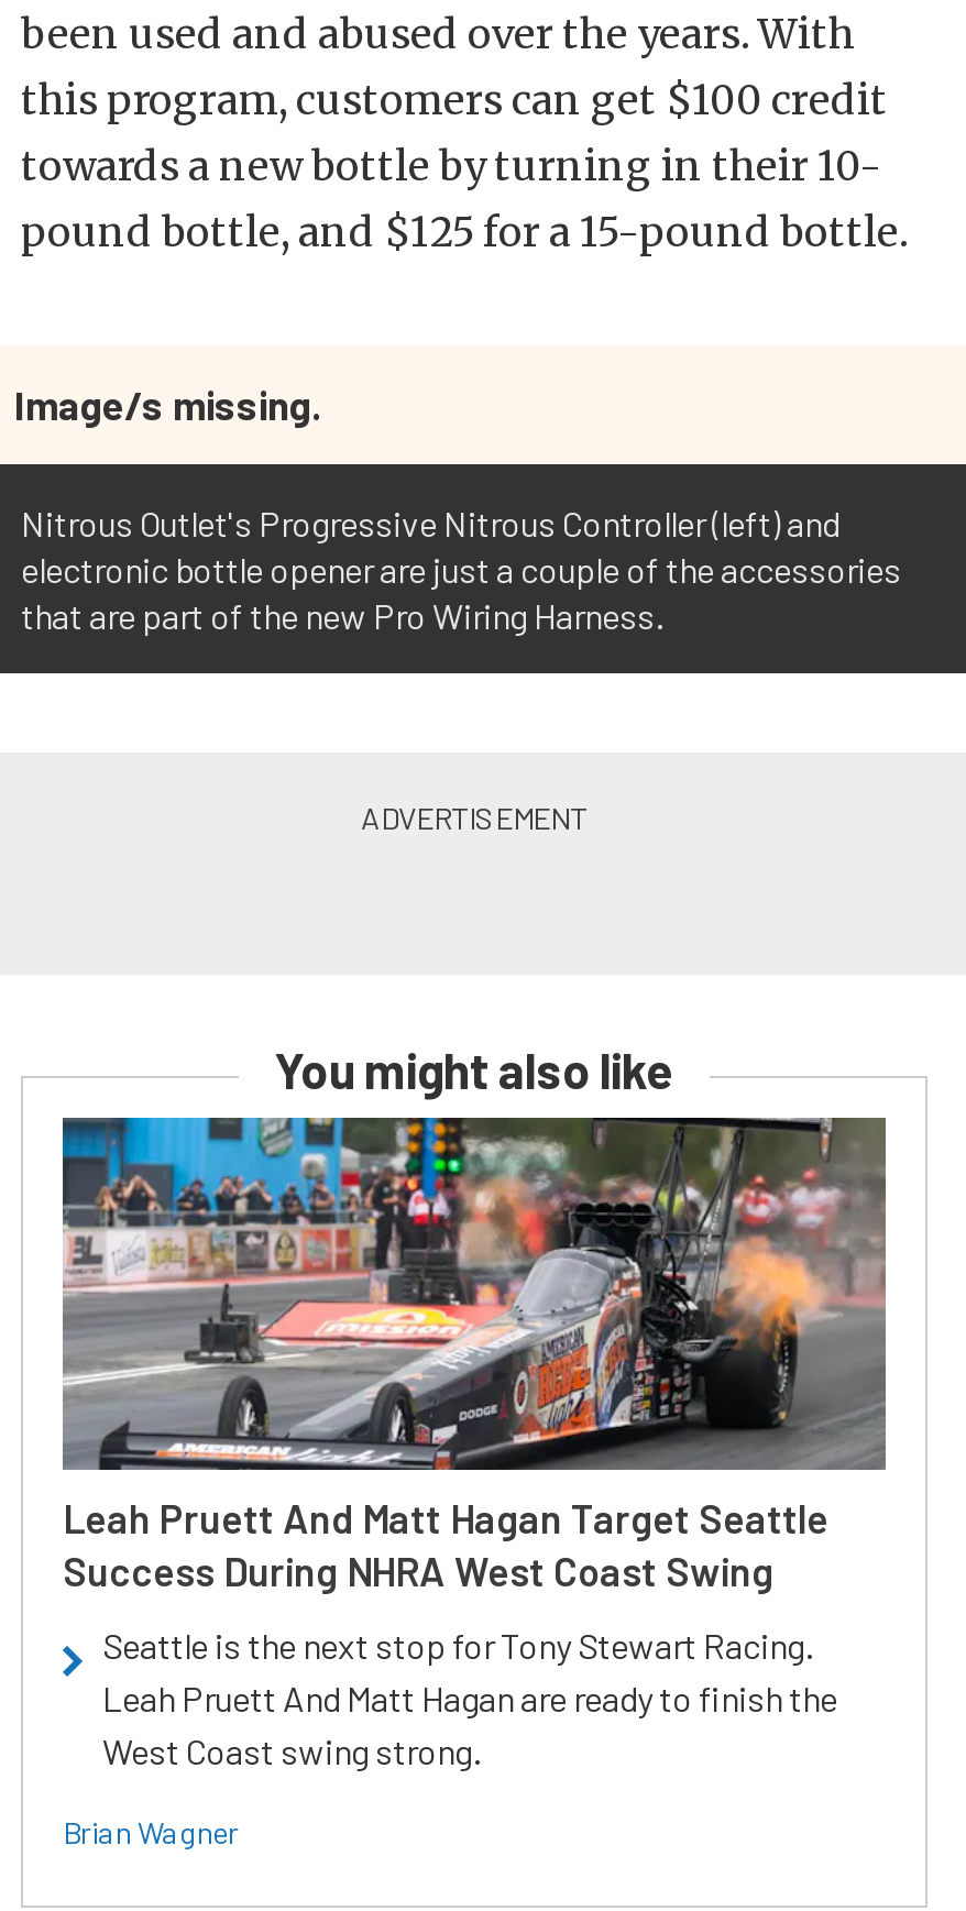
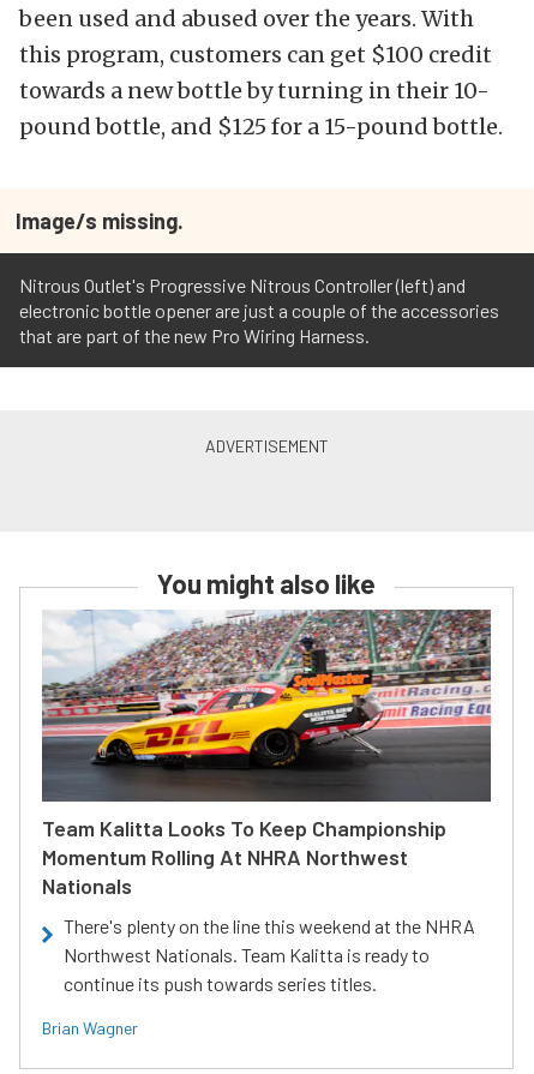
[61,1116,886,1595] [image] | Leah Pruett And Matt Hagan Target Seattle | Success During NHRA West Coast Swing -> [42,608,492,899] [image] | Team Kalitta Looks To Keep Championship | Momentum Rolling At NHRA Northwest | Nationals
[102,1623,837,1771] Seattle is the next stop for Tony Stewart Racing. | Leah Pruett And Matt Hagan are ready to finish the | West Coast swing strong. -> [64,914,475,995] There's plenty on the line this weekend at the NHRA | Northwest Nationals. Team Kalitta is ready to | continue its push towards series titles.

